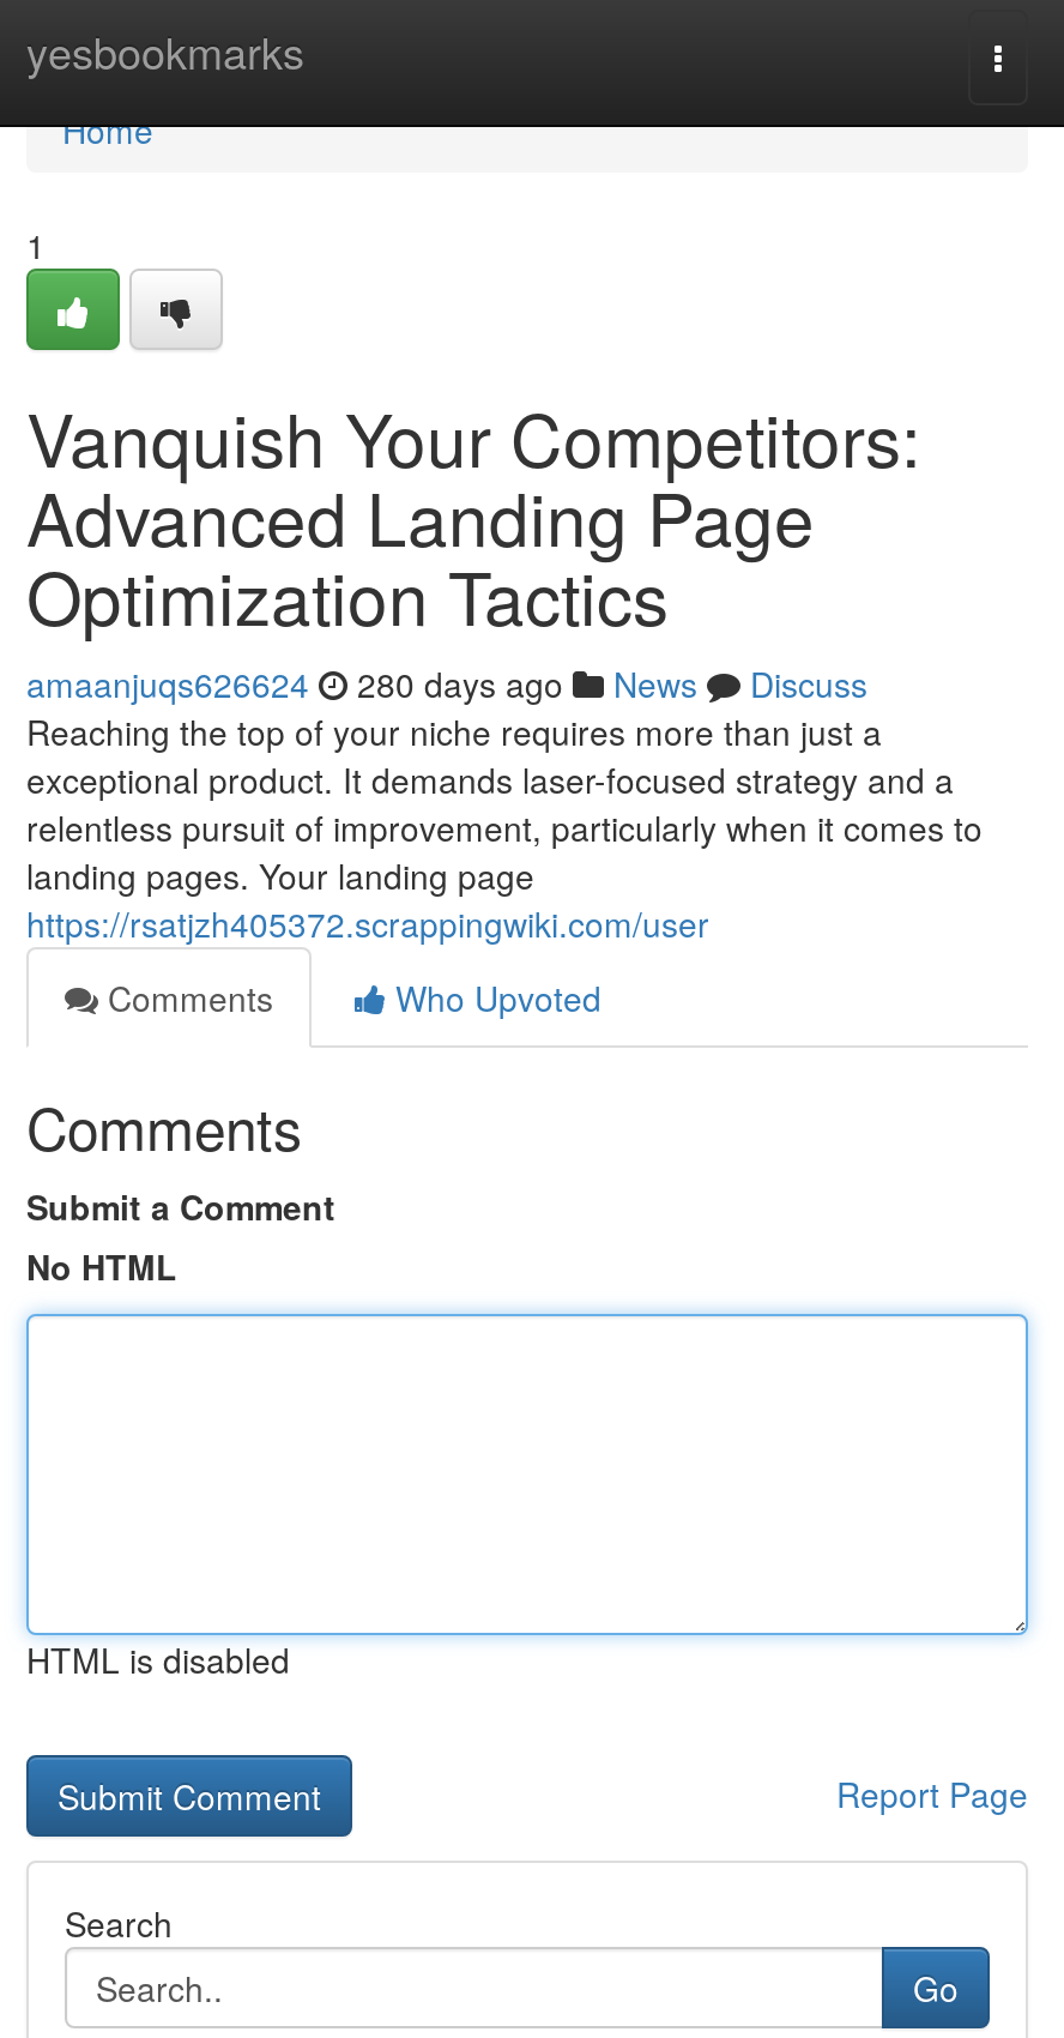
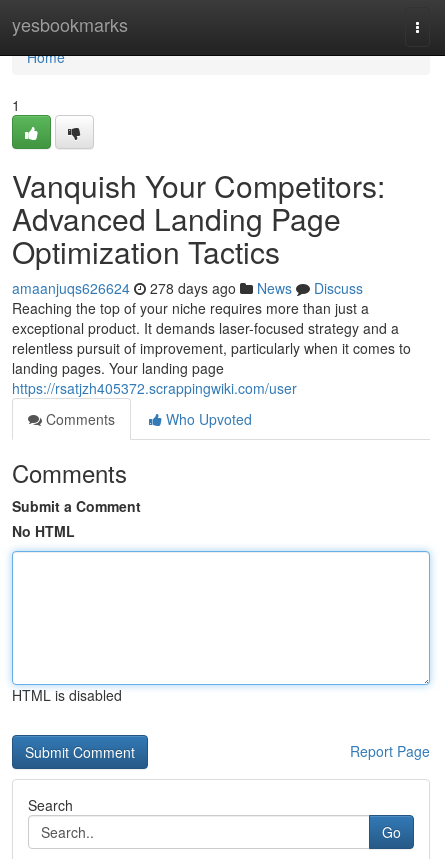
[26,659,867,707] amaanjuqs626624 280 days ago News Discuss -> [12,278,363,298] amaanjuqs626624 278 days ago News Discuss

